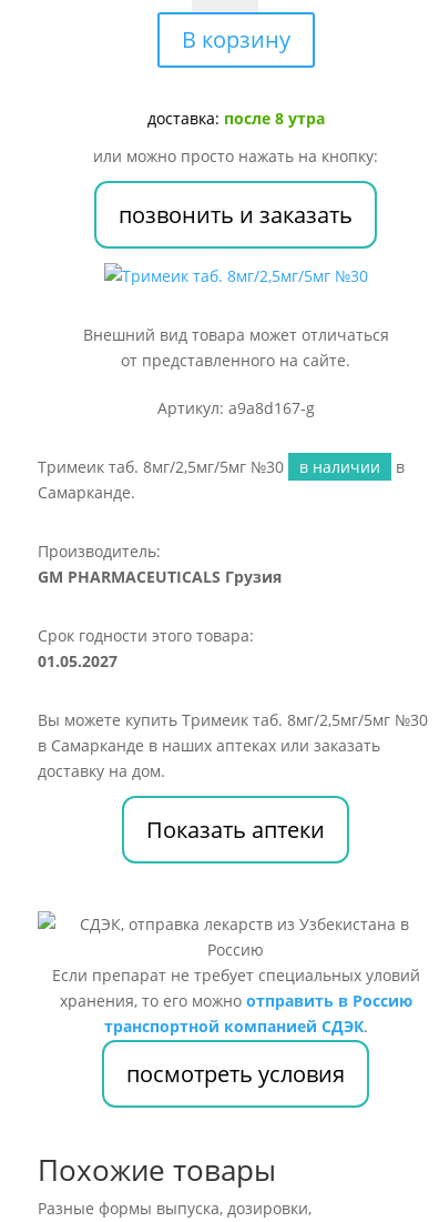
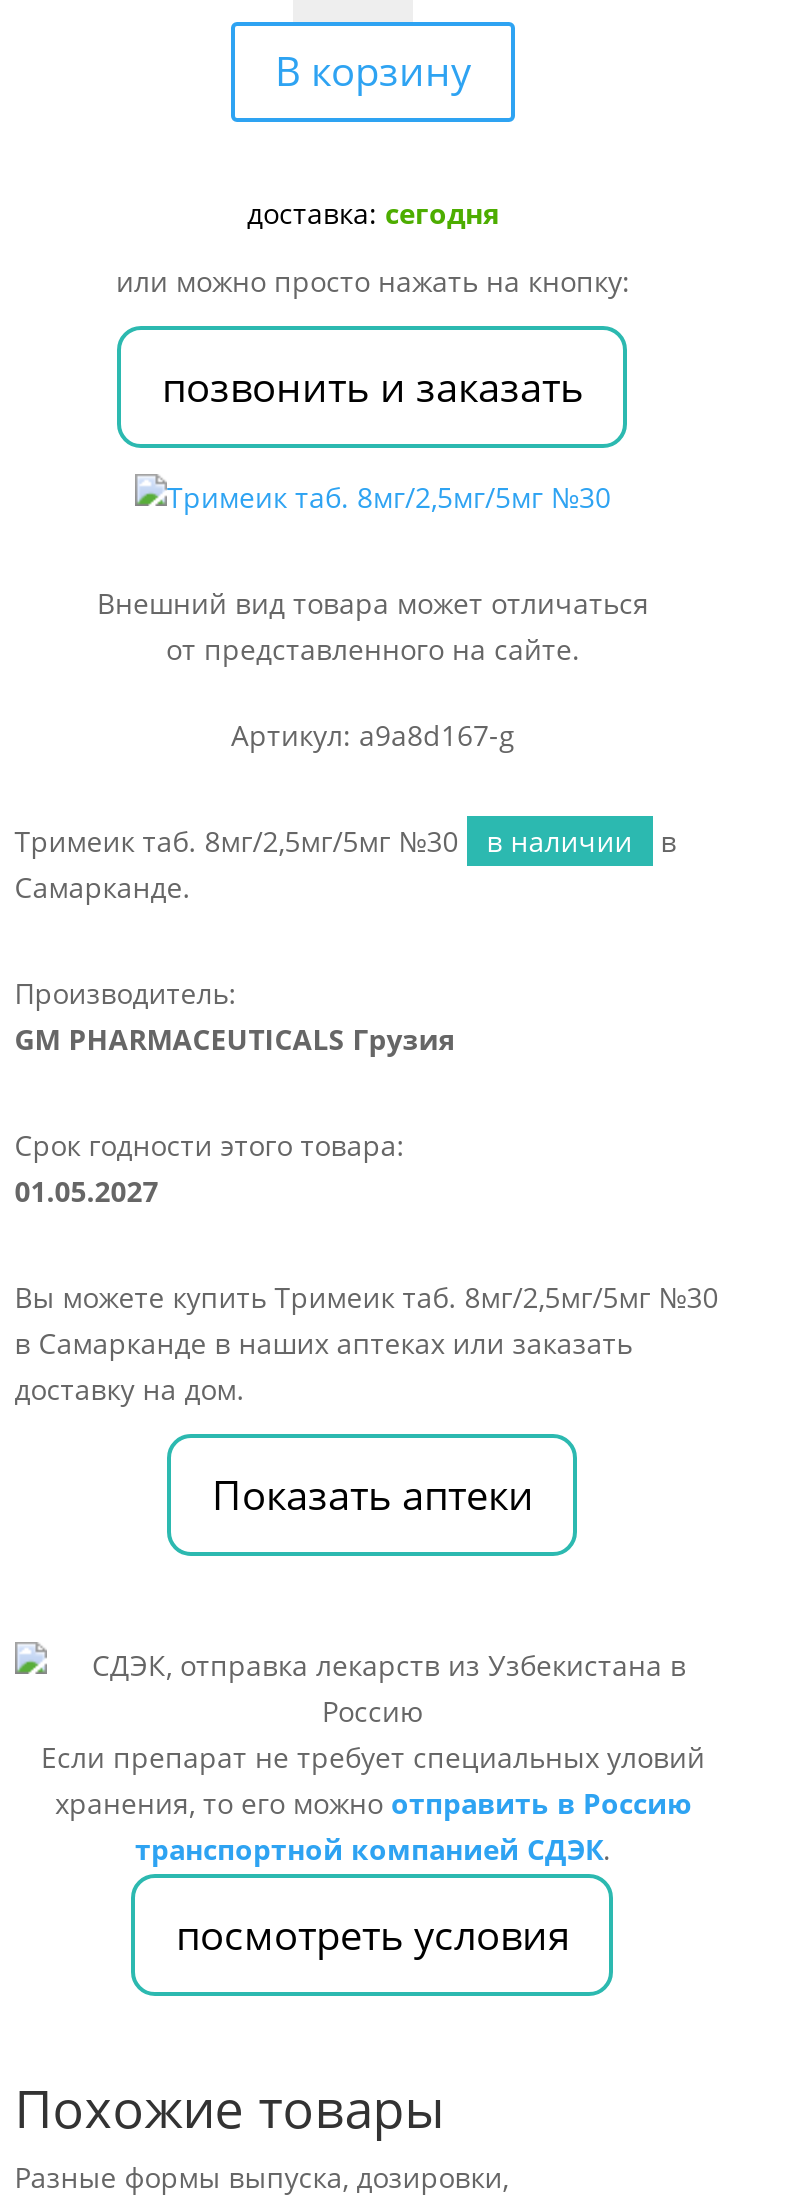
[147,108,325,129] доставка: после 8 утра -> [247,194,499,232] доставка: сегодня

